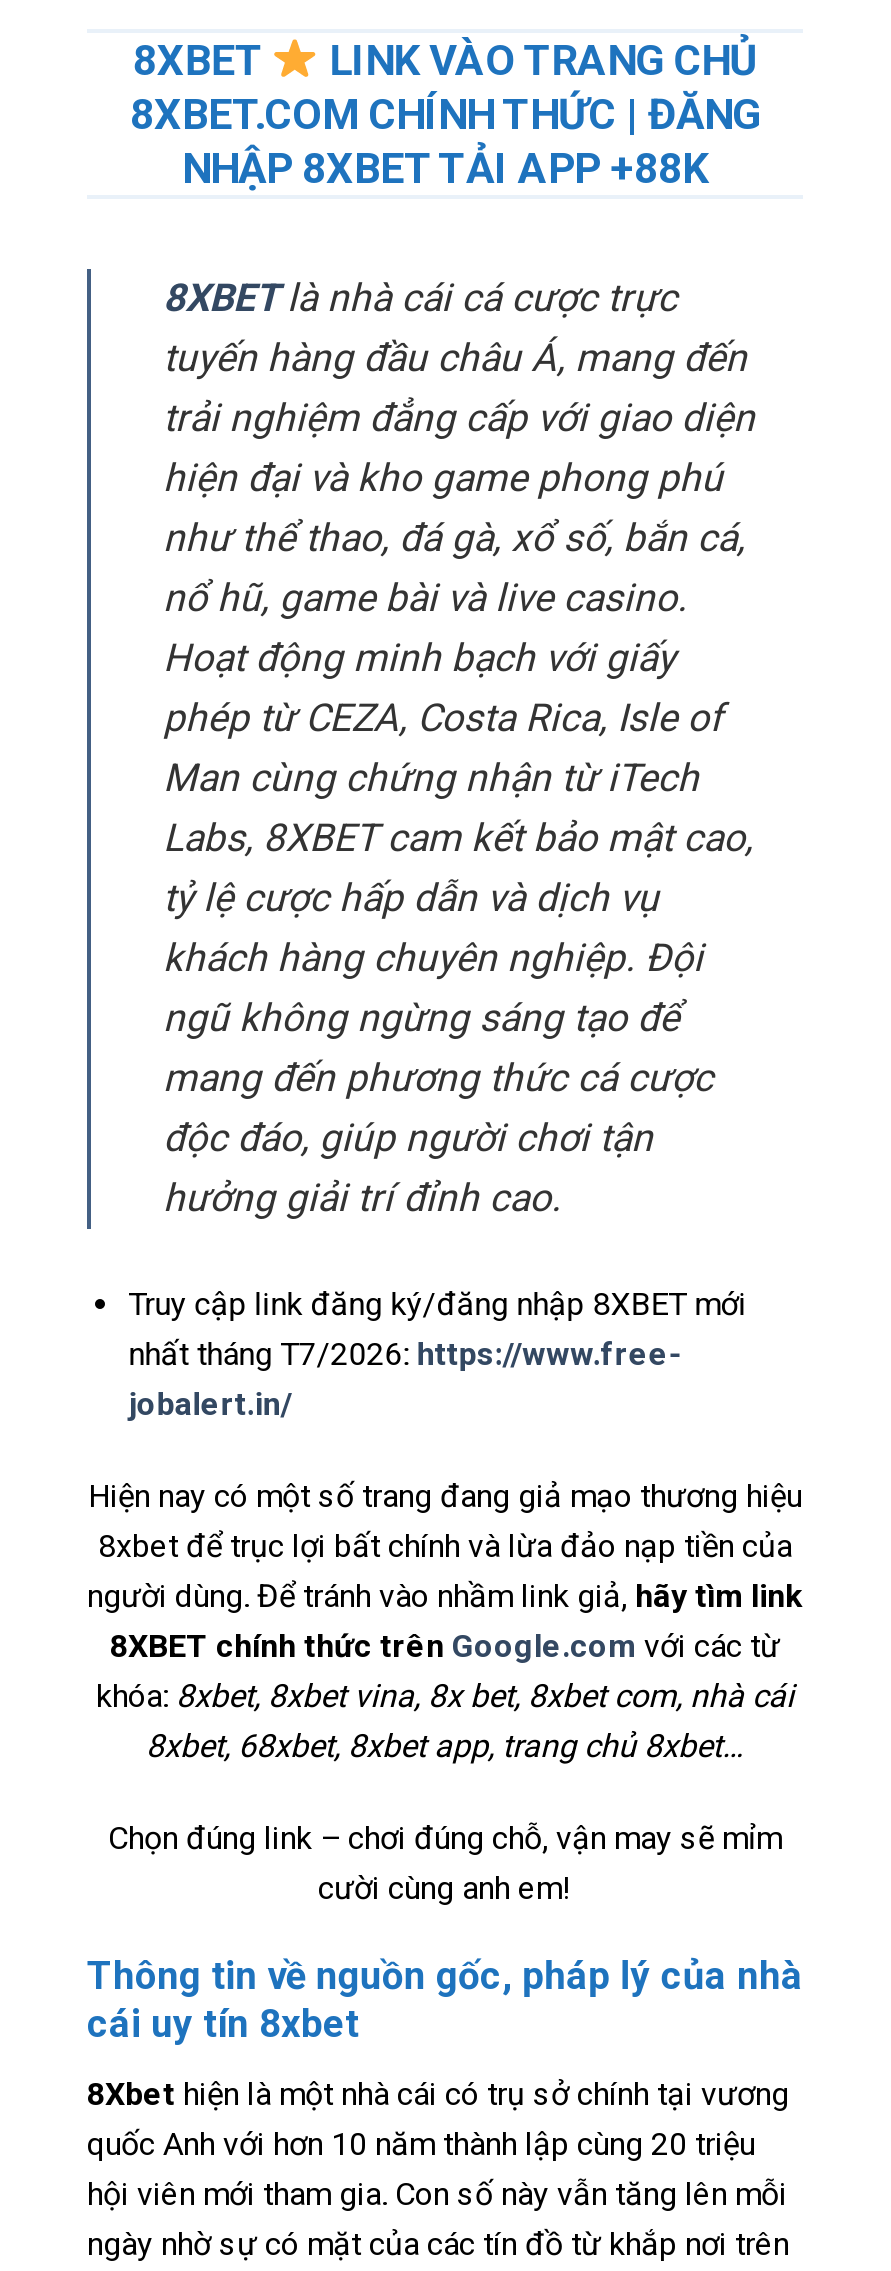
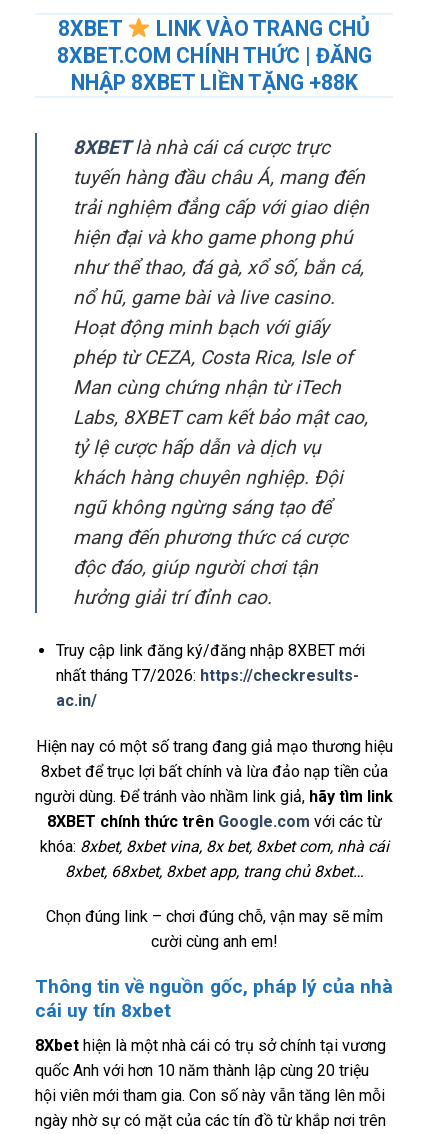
[182,142,708,192] NHẬP 8XBET TẢI APP +88K -> [70,70,357,95] NHẬP 8XBET LIỀN TẶNG +88K
[129,1335,681,1423] nhất tháng T7/2026: https://www.free- | jobalert.in/ -> [56,666,359,710] nhất tháng T7/2026: https://checkresults- | ac.in/

